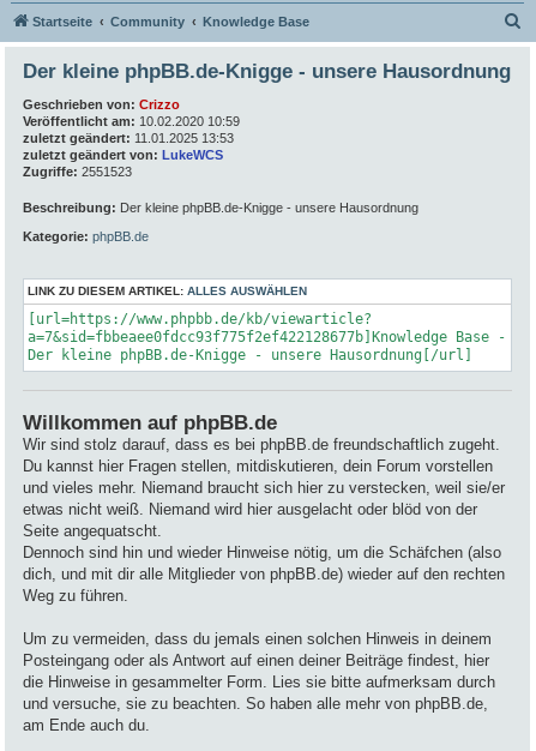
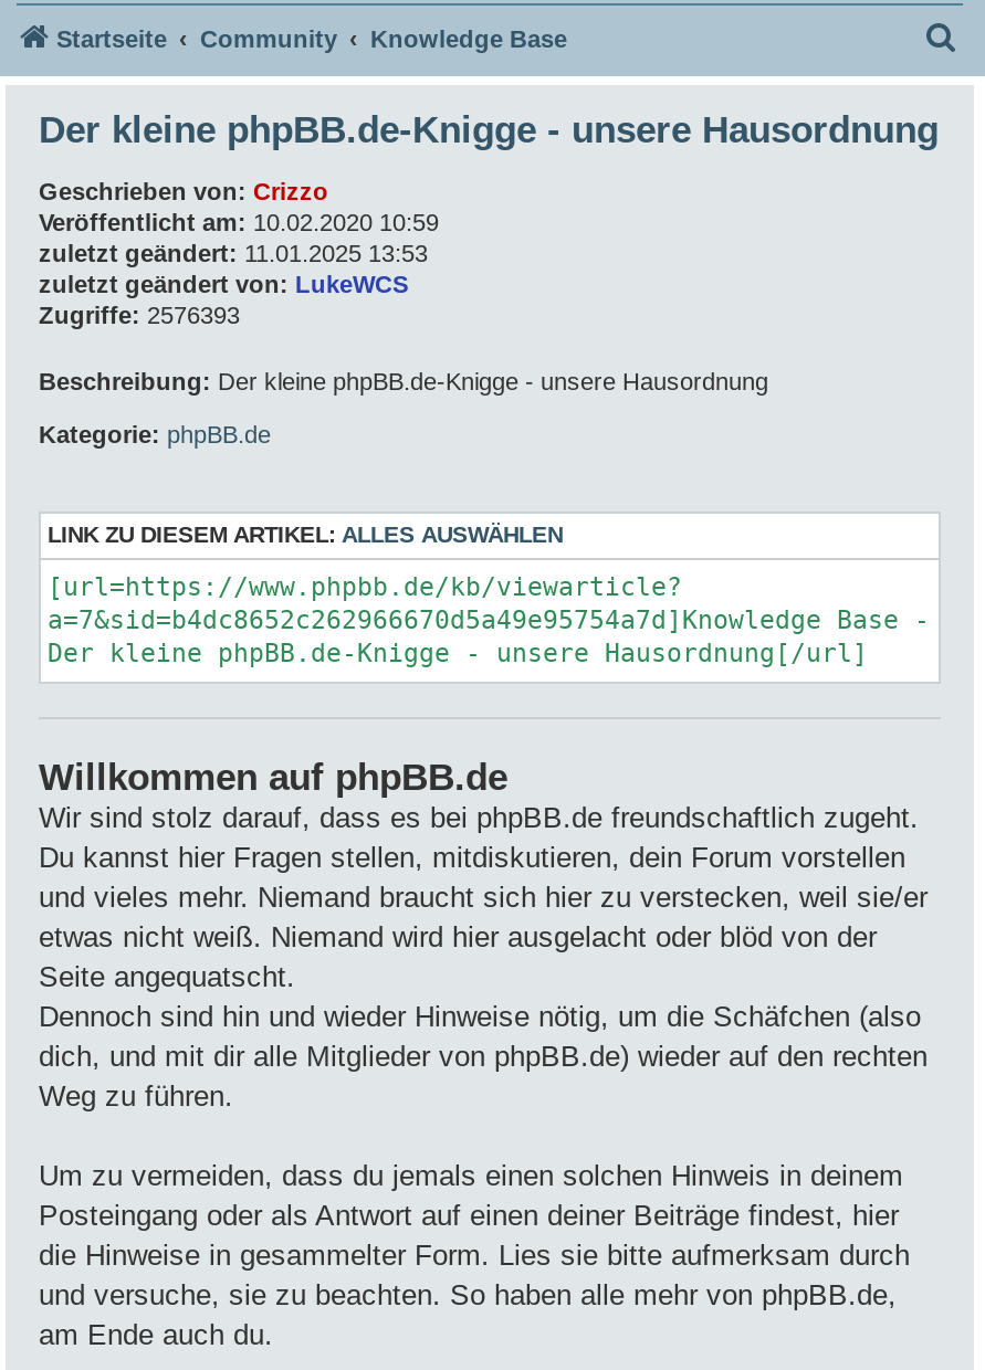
[23,164,132,179] Zugriffe: 2551523 -> [39,302,240,328] Zugriffe: 2576393
[28,328,506,345] a=7&sid=fbbeaee0fdcc93f775f2ef422128677b]Knowledge Base - -> [48,603,930,634] a=7&sid=b4dc8652c262966670d5a49e95754a7d]Knowledge Base -

